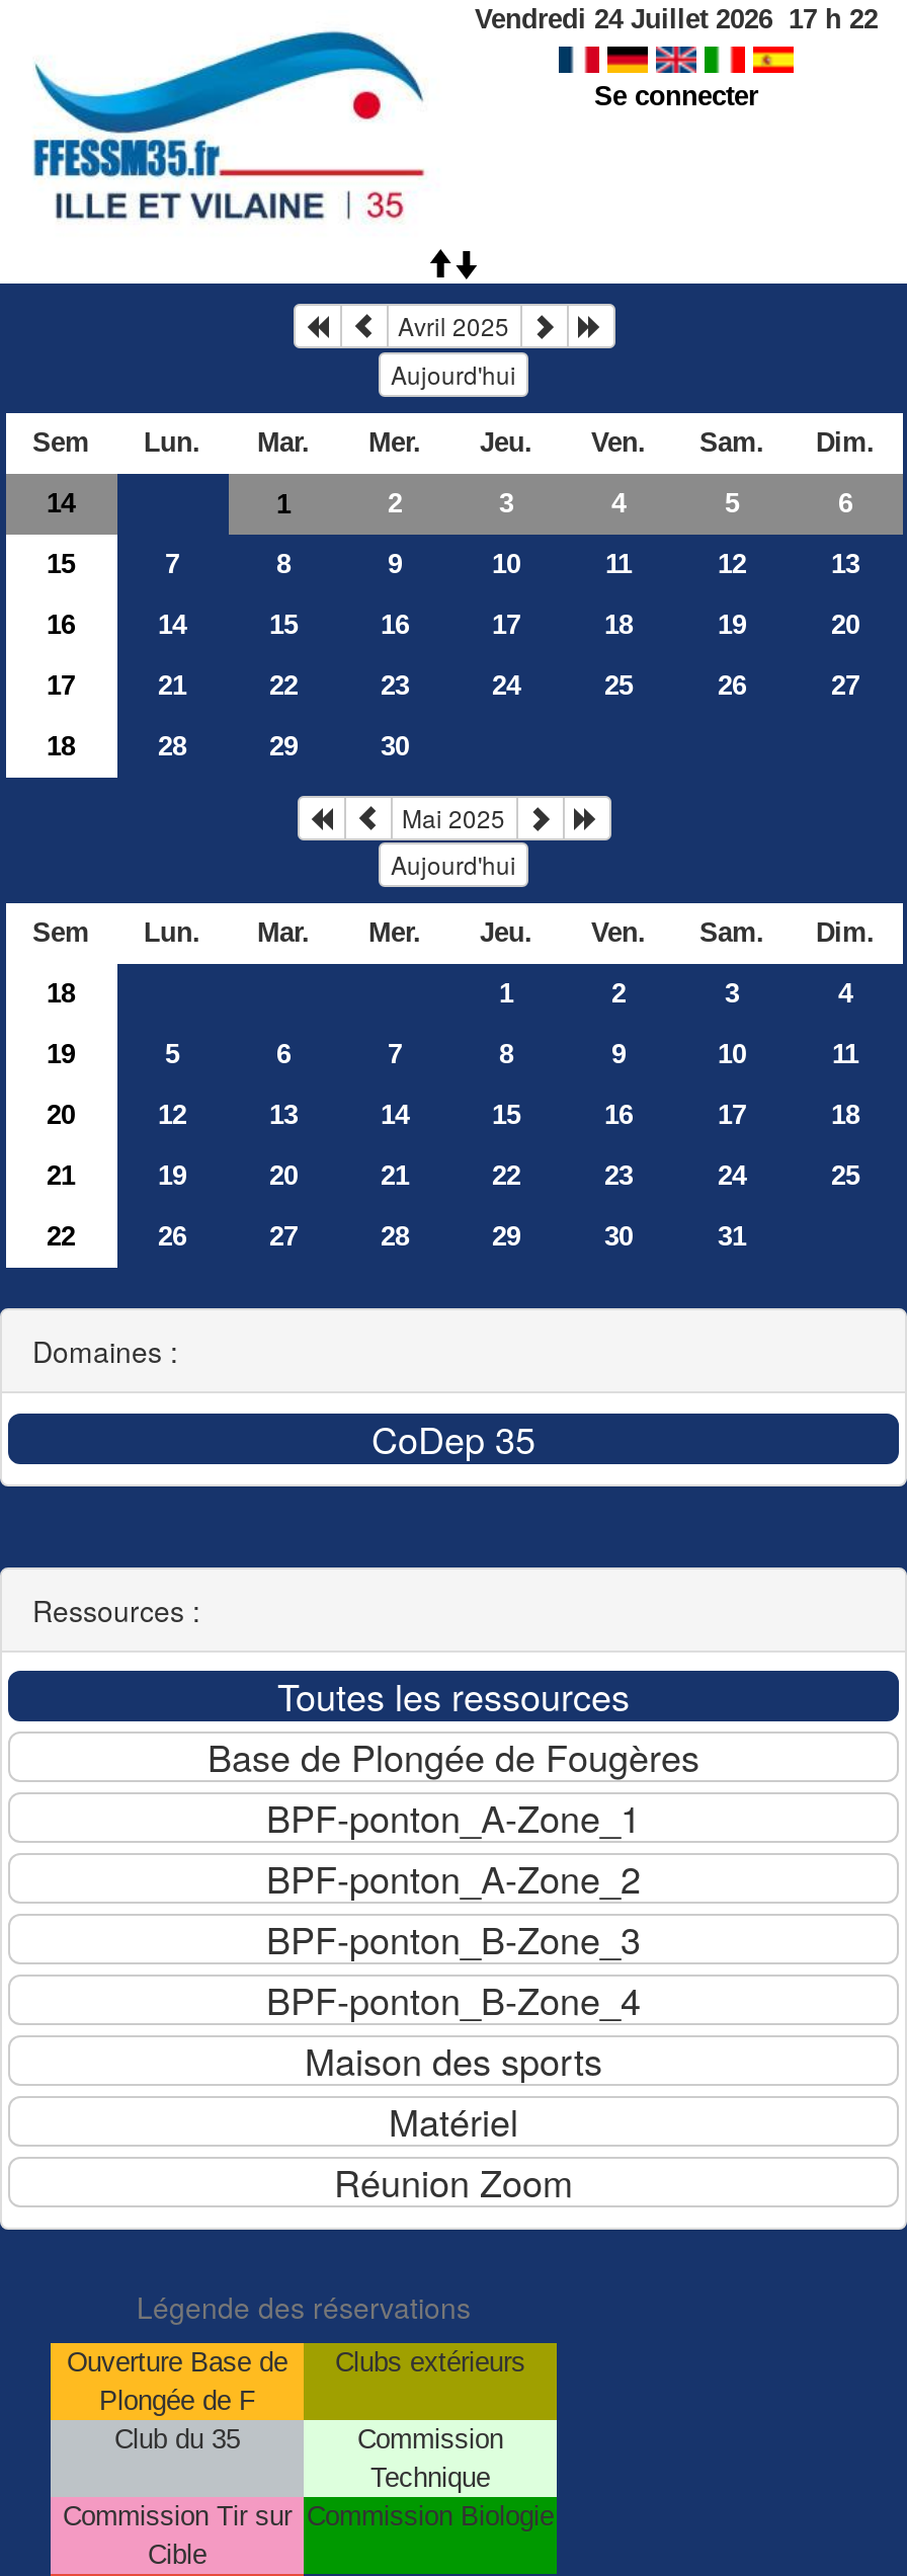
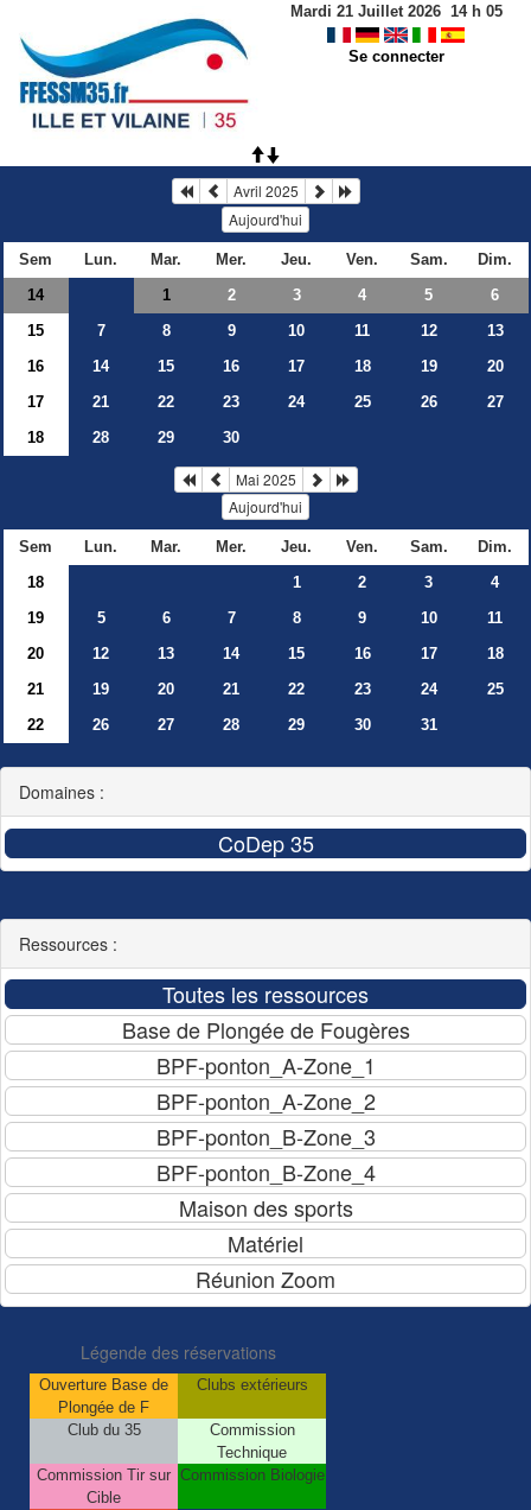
[475,4,878,34] Vendredi 24 Juillet 2026 17 h 22 -> [290,2,502,20] Mardi 21 Juillet 2026 14 h 05

